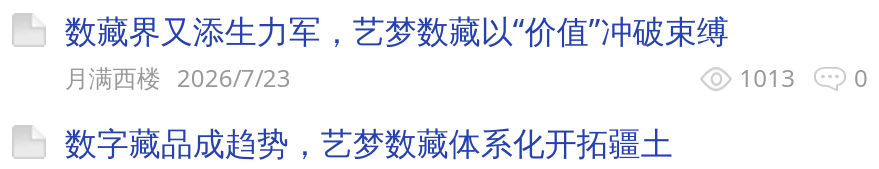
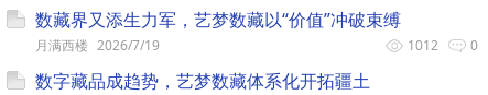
[65,62,291,96] 月满西楼 2026/7/23 -> [36,36,160,55] 月满西楼 2026/7/19
[739,62,868,96] 1013 0 -> [407,36,478,55] 1012 0

